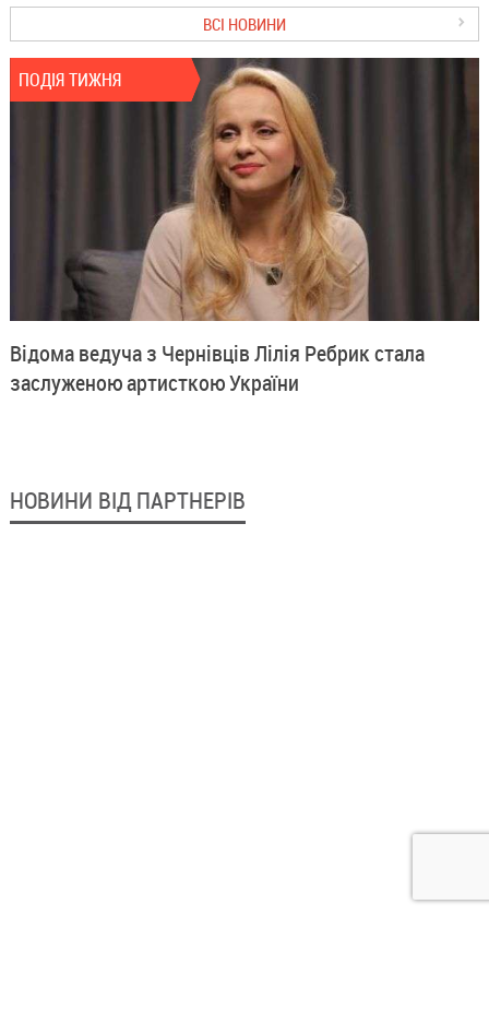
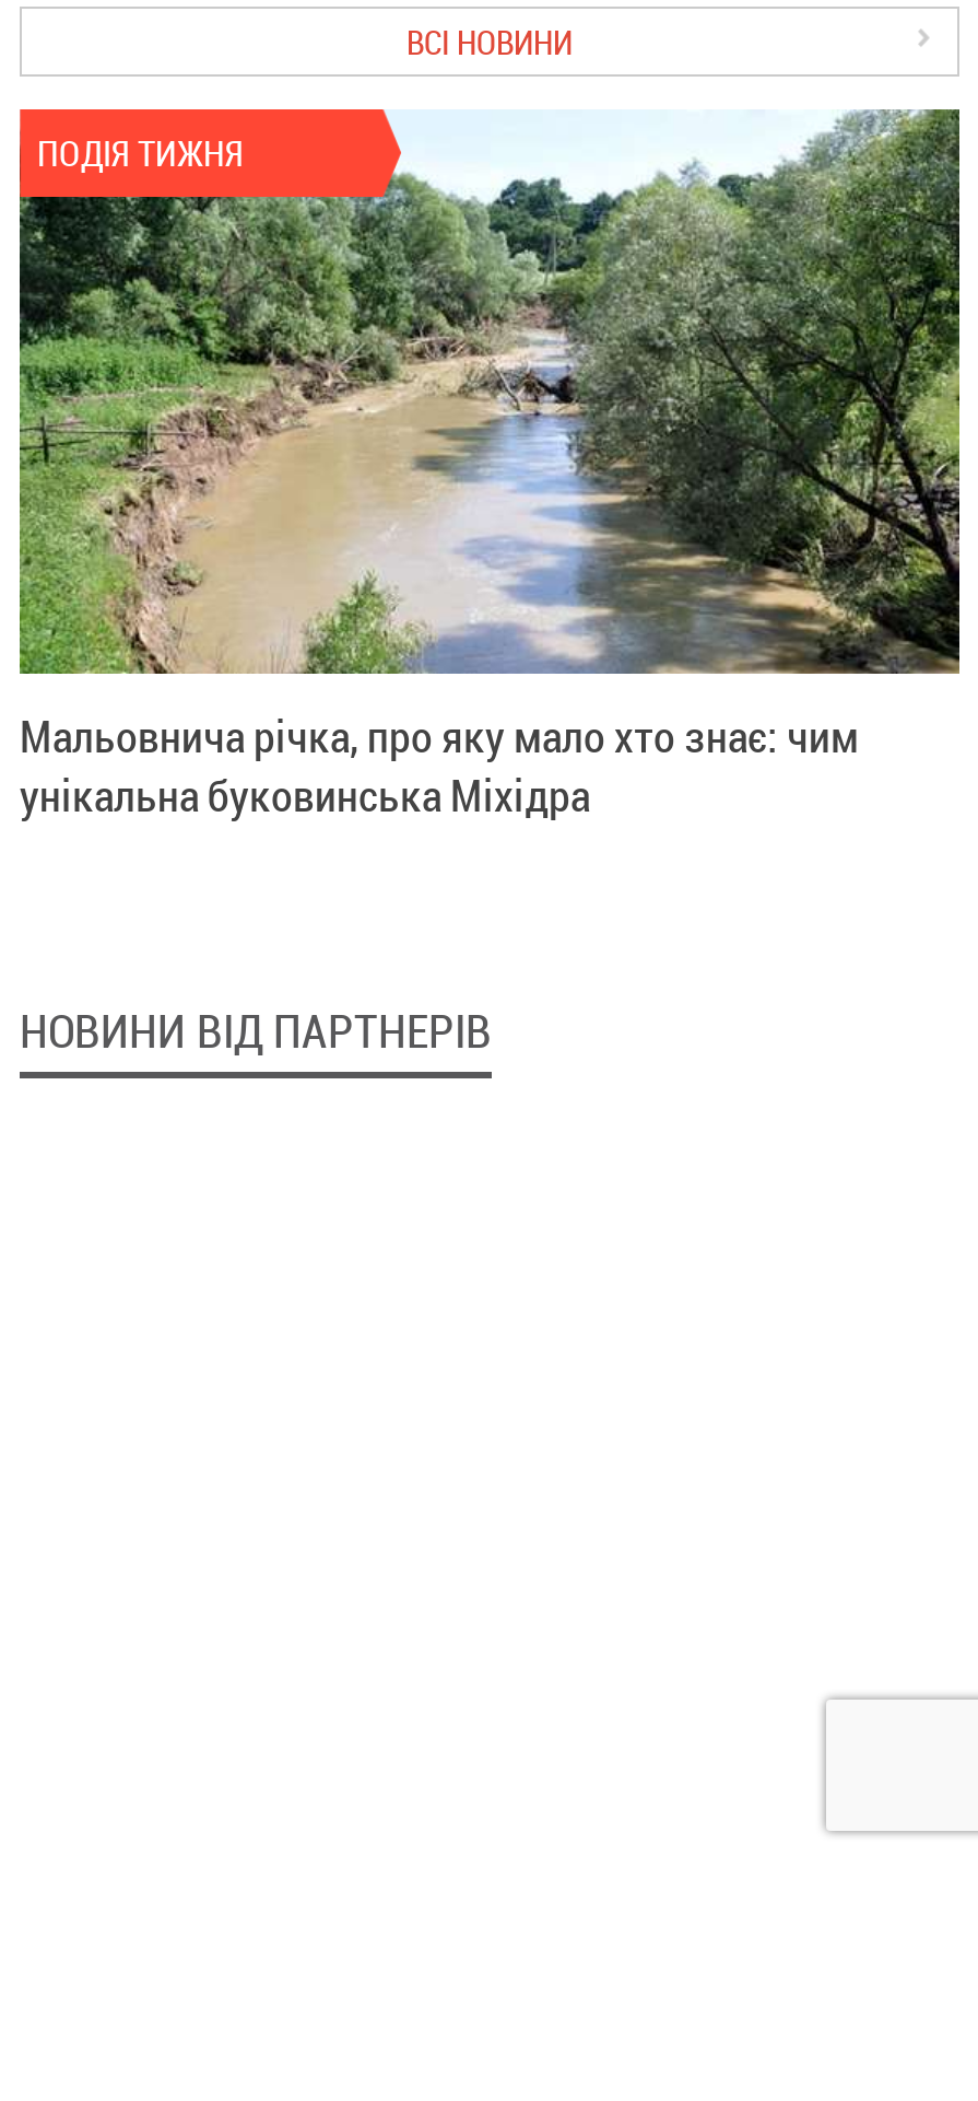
[9,57,480,397] [image] | Відома ведуча з Чернівців Лілія Ребрик стала | заслуженою артисткою України -> [17,109,962,824] [image] | Мальовнича річка, про яку мало хто знає: чим | унікальна буковинська Міхідра

